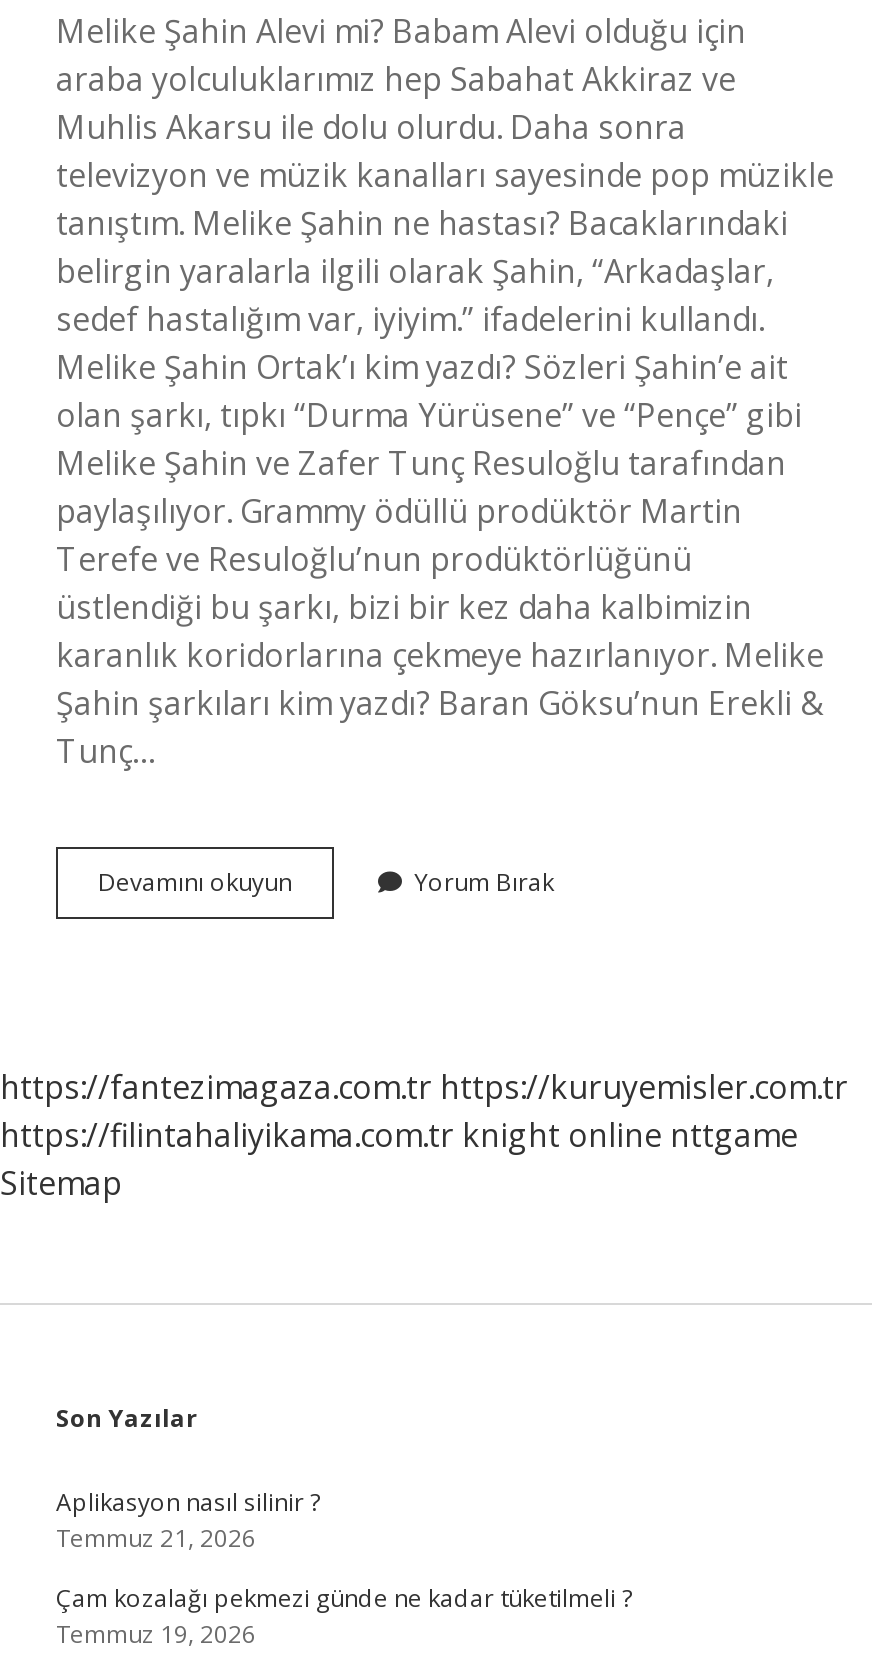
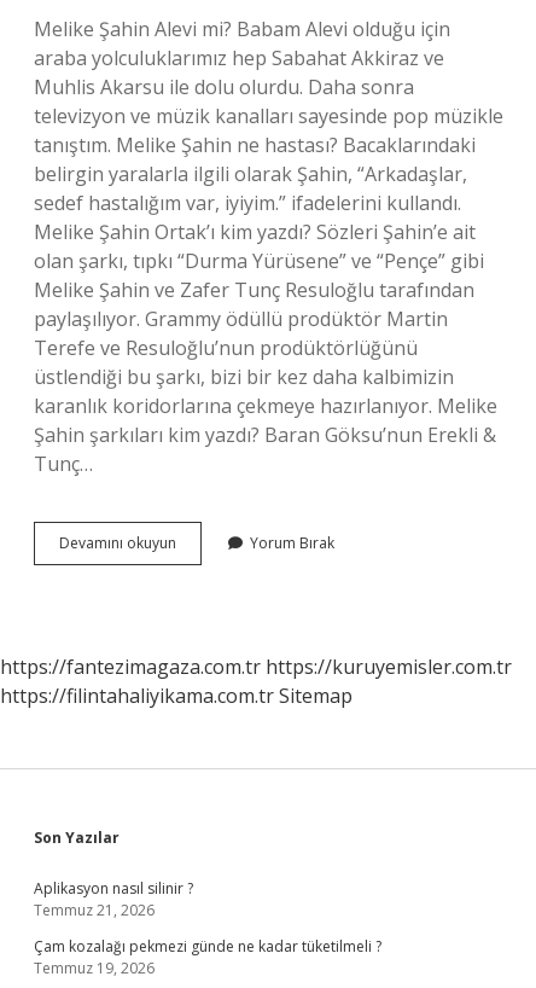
[0,1113,798,1205] https://filintahaliyikama.com.tr knight online nttgame | Sitemap -> [0,682,353,709] https://filintahaliyikama.com.tr Sitemap

